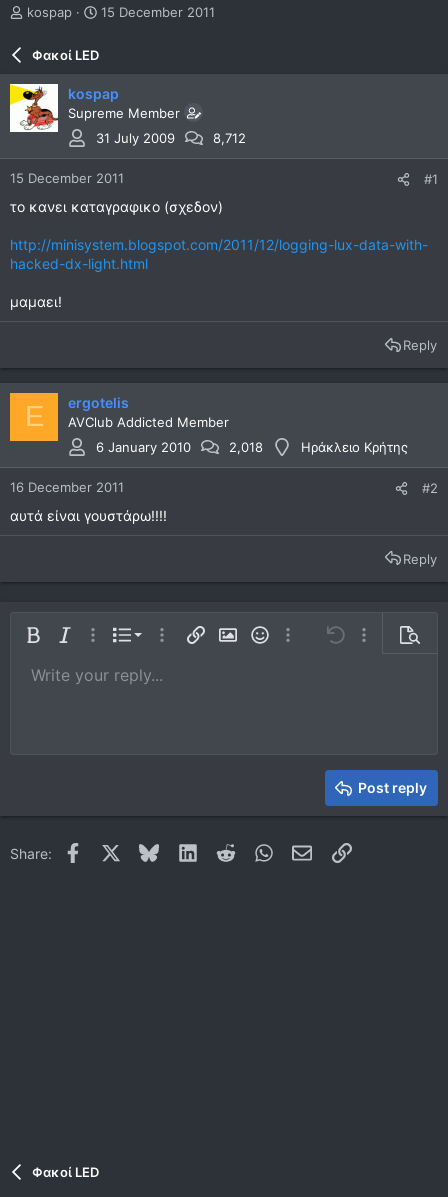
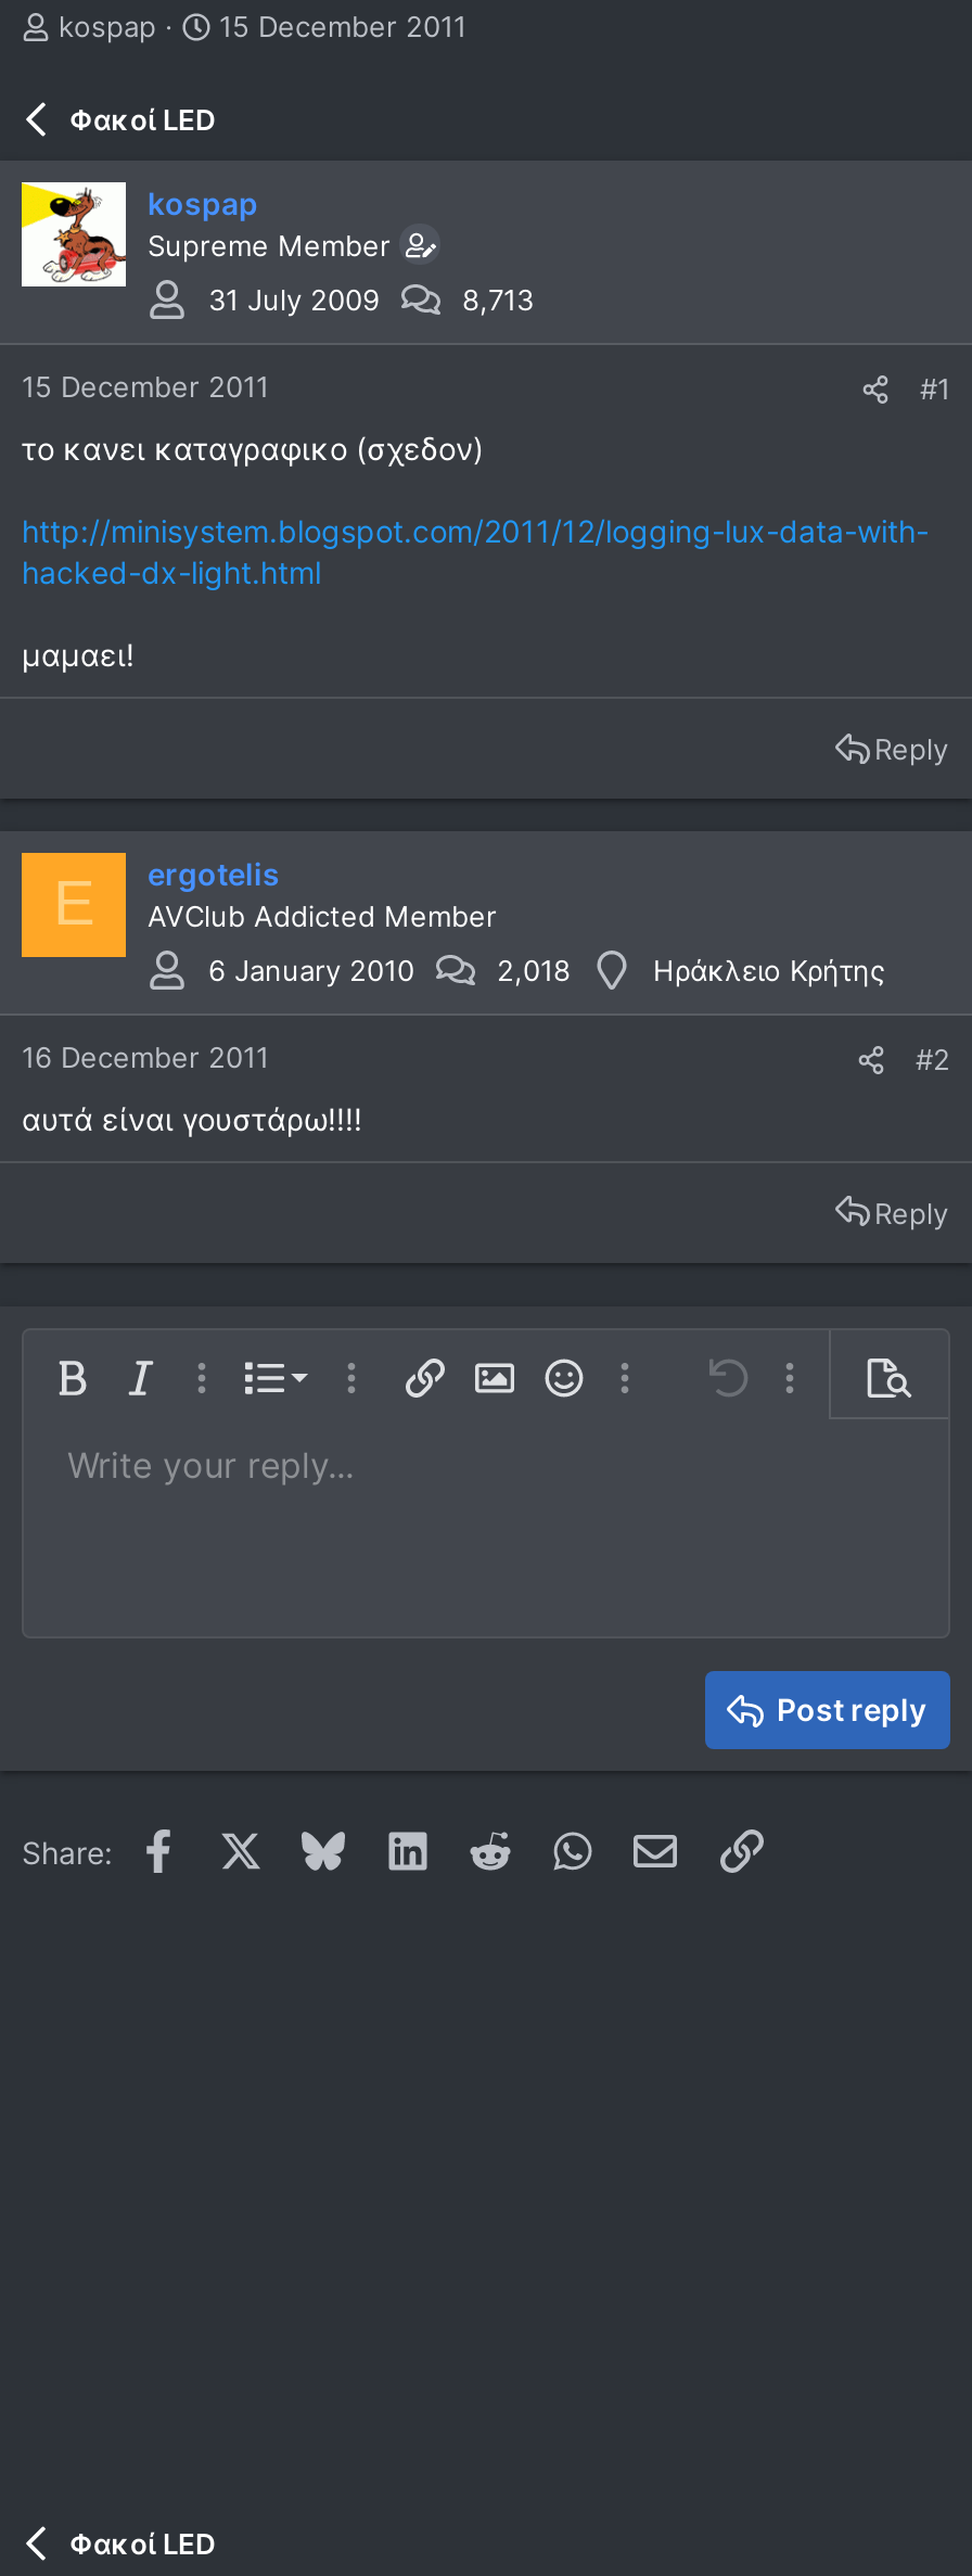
[213,130,246,146] 8,712 -> [462,283,534,318] 8,713

